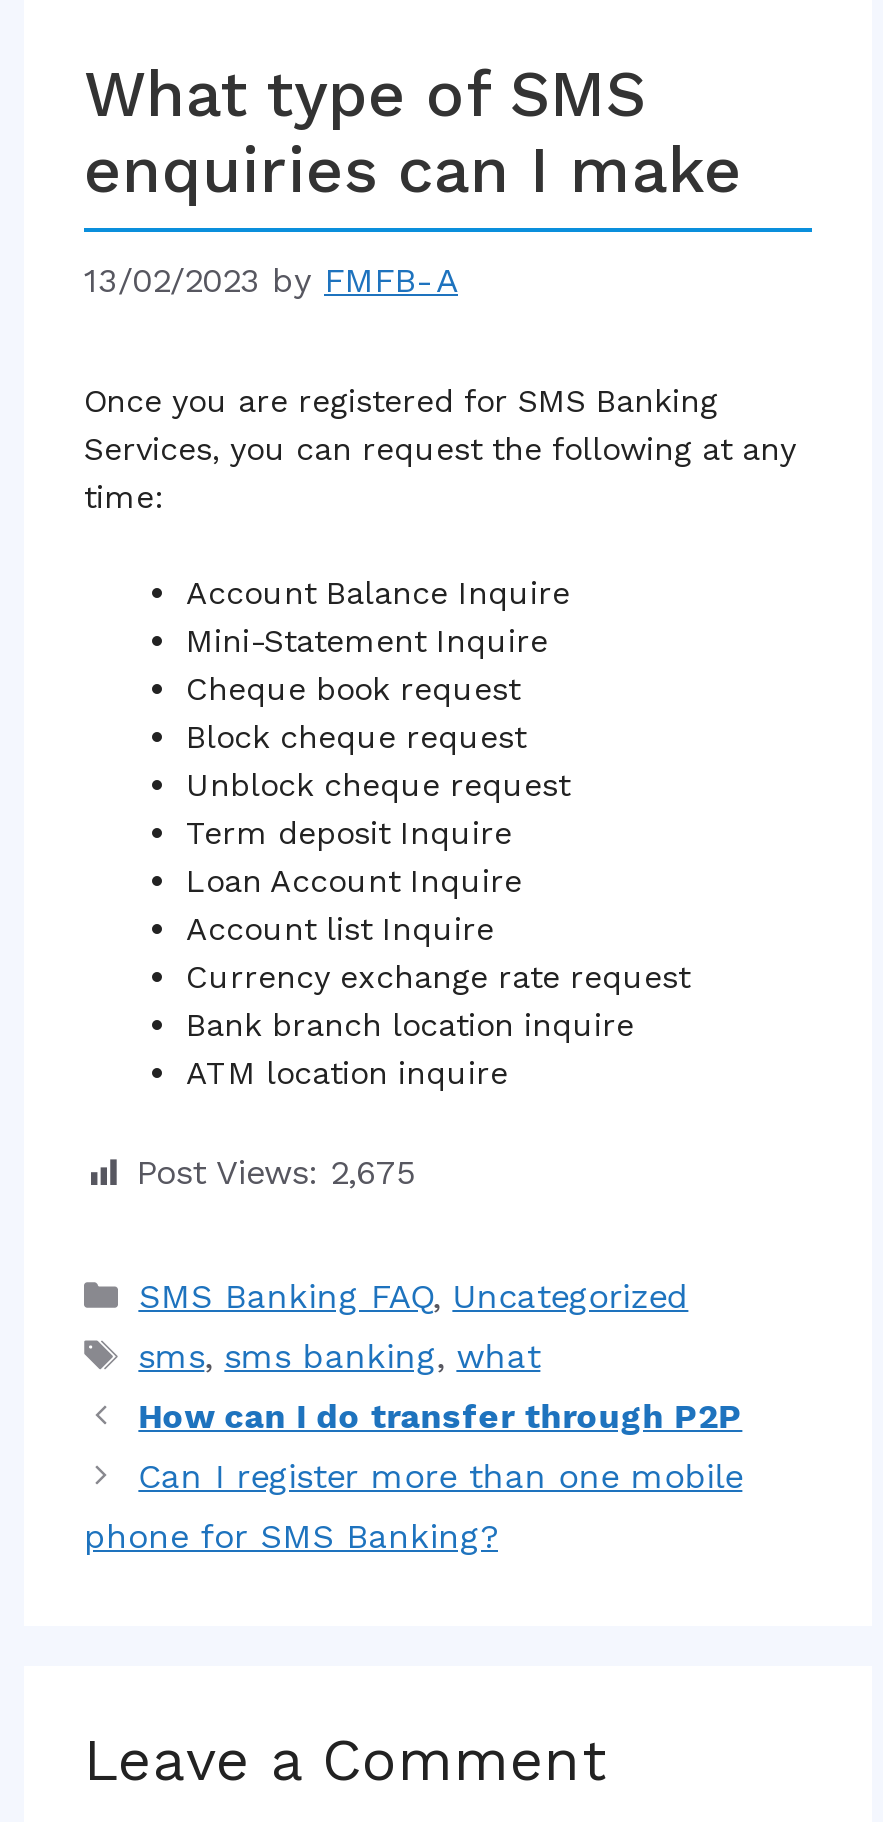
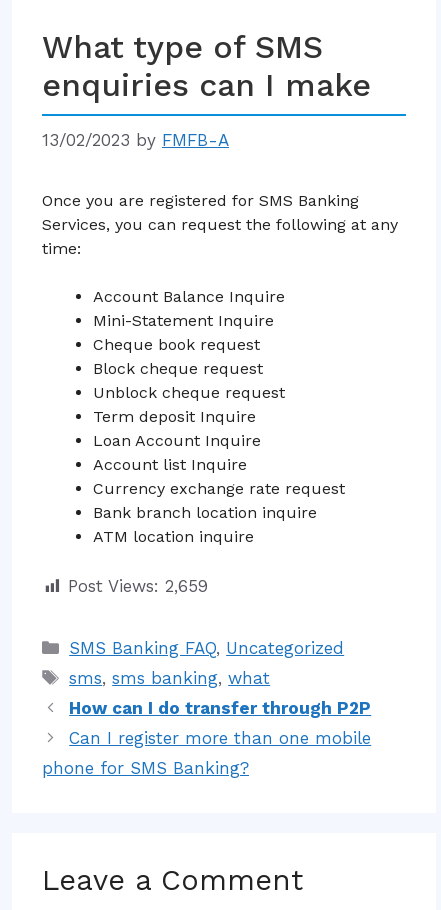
[136,1152,416,1192] Post Views: 2,675 -> [68,576,208,596] Post Views: 2,659

